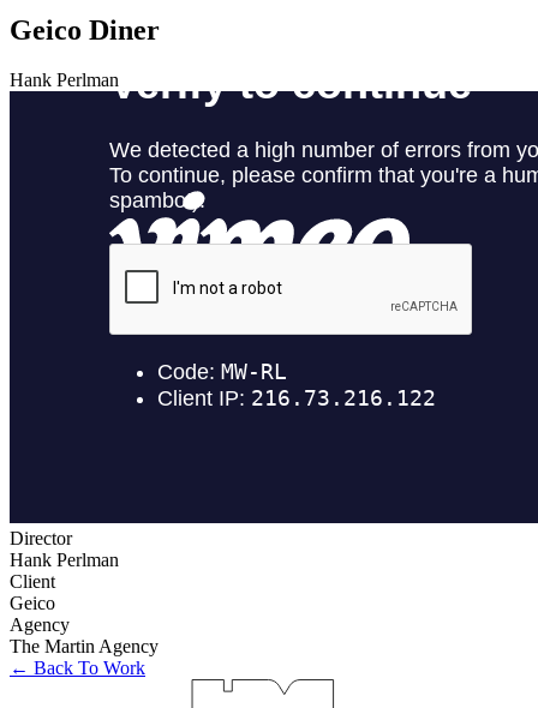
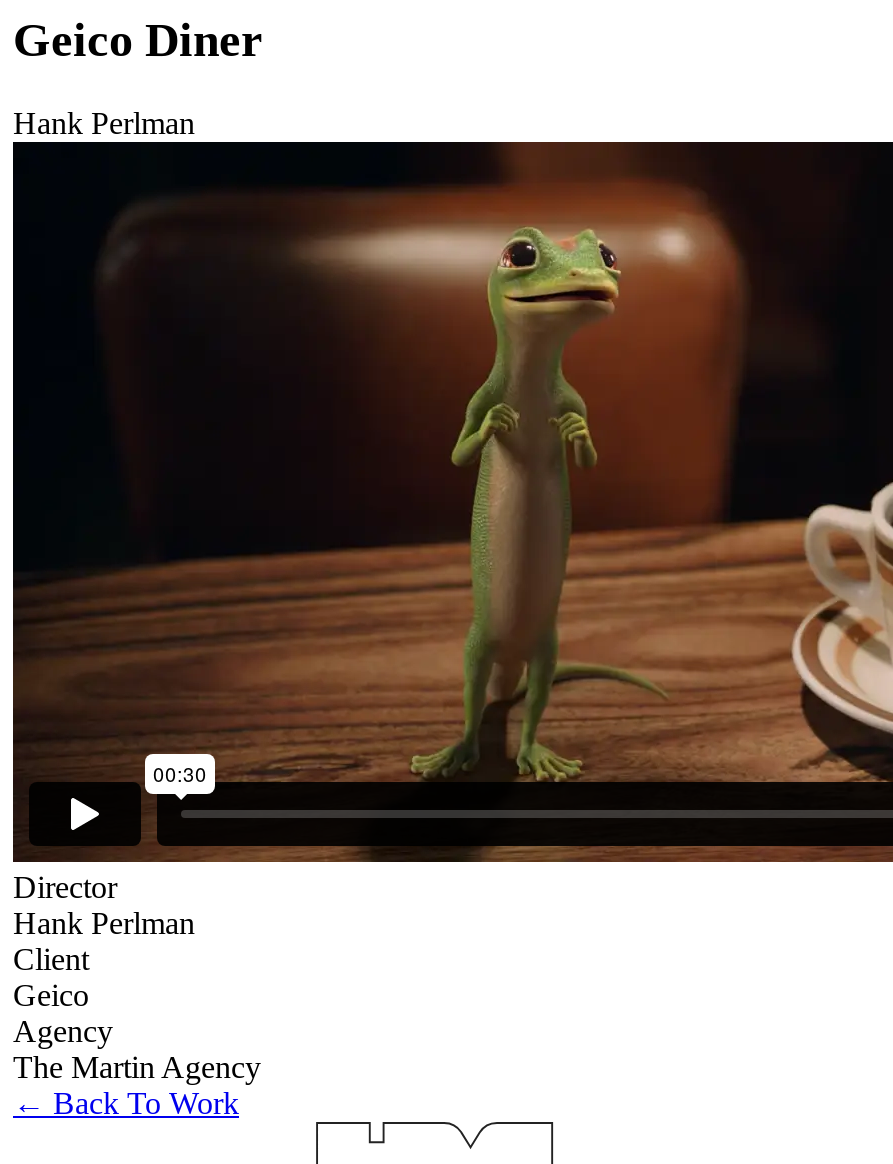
[10,90,534,523] [image] -> [15,140,887,862] [image]

